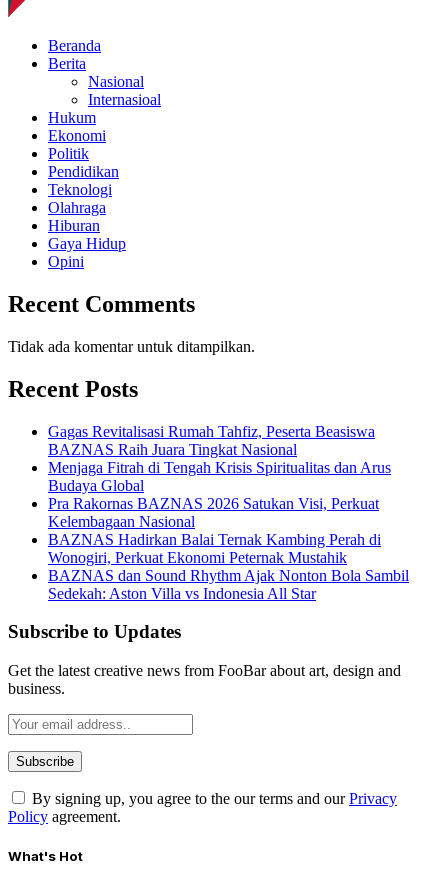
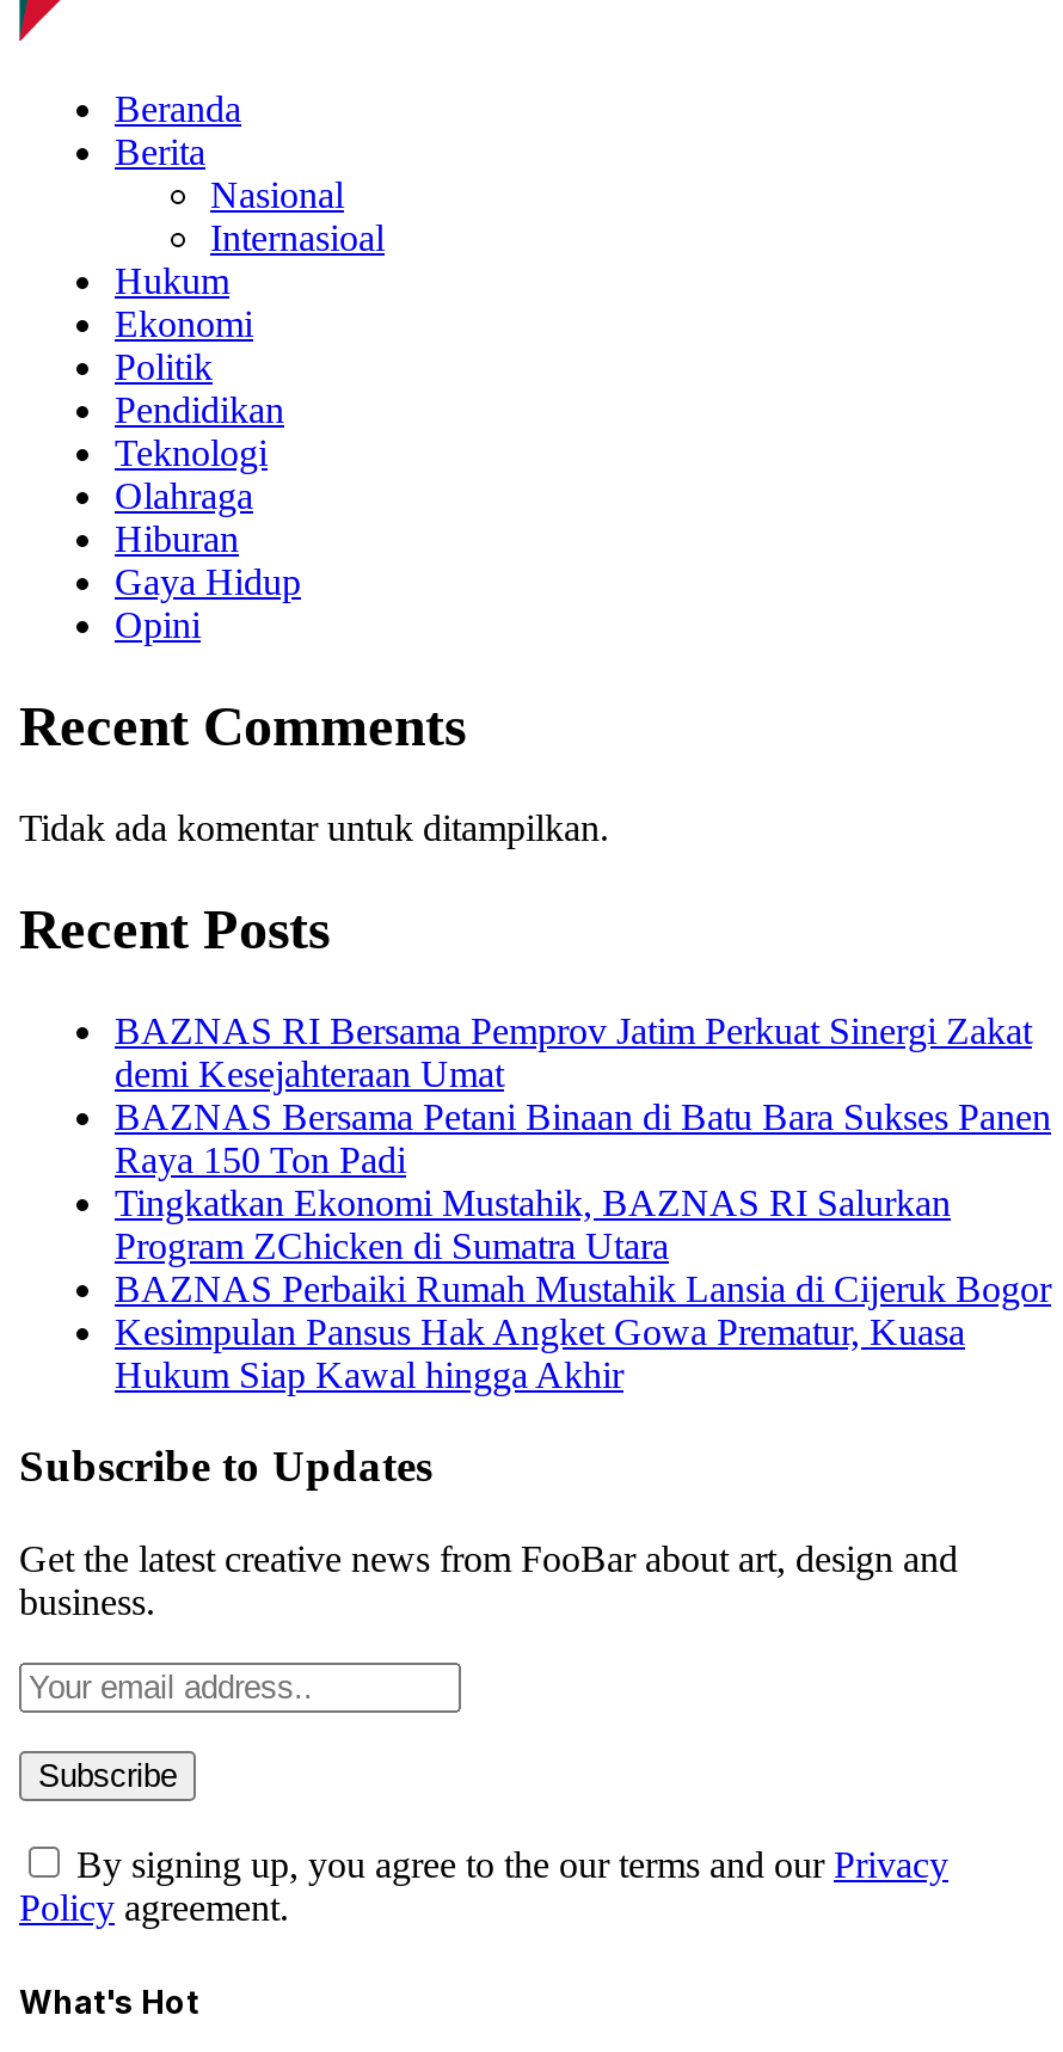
[48,423,409,602] Gagas Revitalisasi Rumah Tahfiz, Peserta Beasiswa | BAZNAS Raih Juara Tingkat Nasional | Menjaga Fitrah di Tengah Krisis Spiritualitas dan Arus | Budaya Global | Pra Rakornas BAZNAS 2026 Satukan Visi, Perkuat | Kelembagaan Nasional | BAZNAS Hadirkan Balai Ternak Kambing Perah di | Wonogiri, Perkuat Ekonomi Peternak Mustahik | BAZNAS dan Sound Rhythm Ajak Nonton Bola Sambil | Sedekah: Aston Villa vs Indonesia All Star -> [115,1010,1051,1394] BAZNAS RI Bersama Pemprov Jatim Perkuat Sinergi Zakat | demi Kesejahteraan Umat | BAZNAS Bersama Petani Binaan di Batu Bara Sukses Panen | Raya 150 Ton Padi | Tingkatkan Ekonomi Mustahik, BAZNAS RI Salurkan | Program ZChicken di Sumatra Utara | BAZNAS Perbaiki Rumah Mustahik Lansia di Cijeruk Bogor | Kesimpulan Pansus Hak Angket Gowa Prematur, Kuasa | Hukum Siap Kawal hingga Akhir

